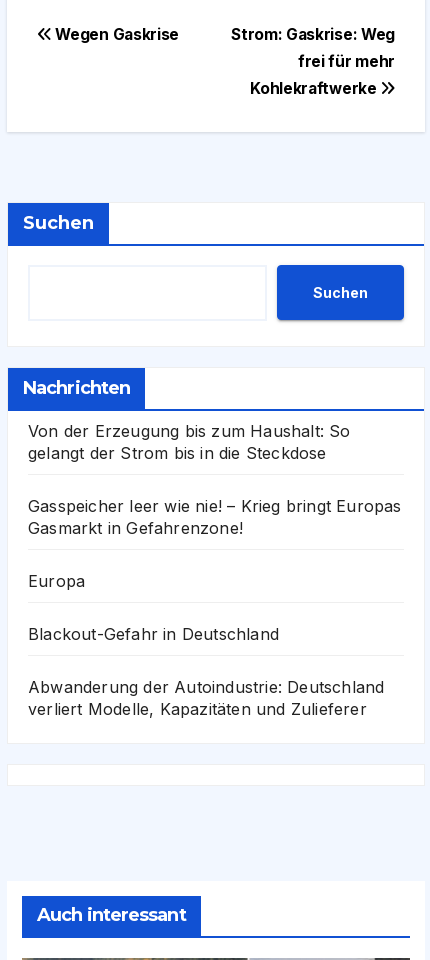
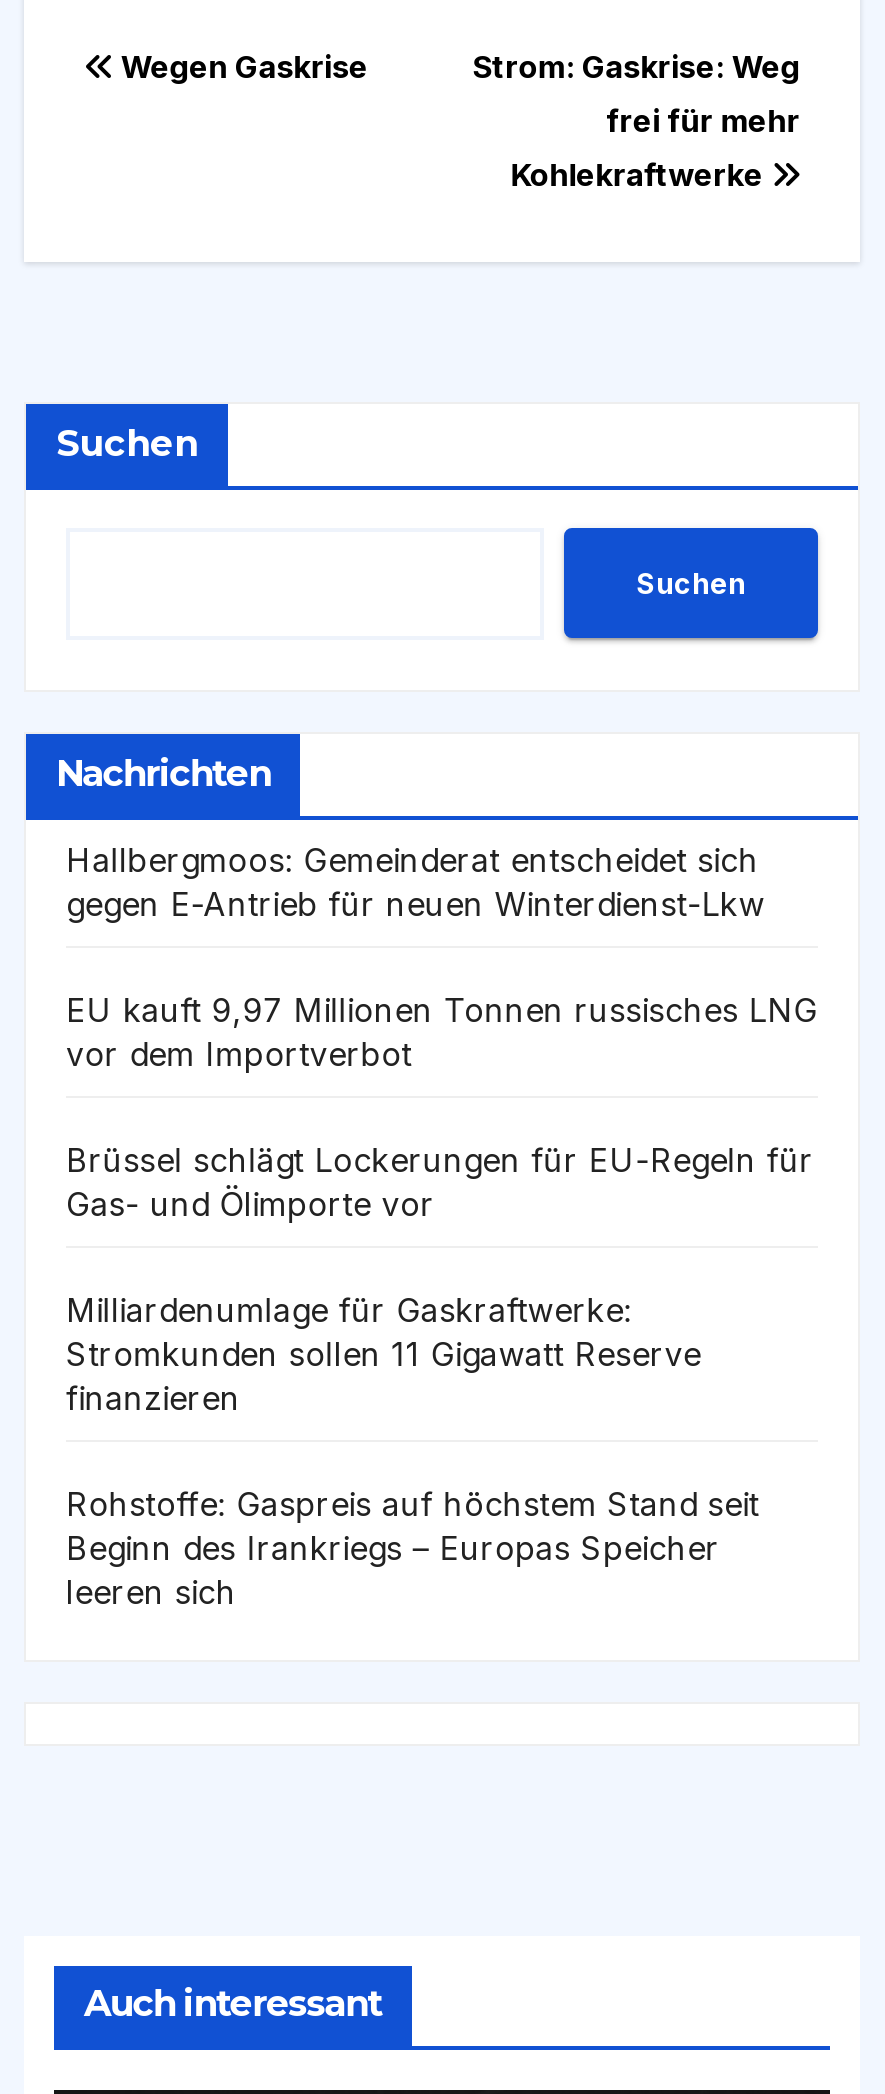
[28,421,351,463] Von der Erzeugung bis zum Haushalt: So | gelangt der Strom bis in die Steckdose -> [66,841,765,925] Hallbergmoos: Gemeinderat entscheidet sich | gegen E-Antrieb für neuen Winterdienst-Lkw
[28,496,402,538] Gasspeicher leer wie nie! – Krieg bringt Europas | Gasmarkt in Gefahrenzone! -> [66,991,818,1075] EU kauft 9,97 Millionen Tonnen russisches LNG | vor dem Importverbot
[28,571,85,591] Europa -> [66,1141,814,1225] Brüssel schlägt Lockerungen für EU-Regeln für | Gas- und Ölimporte vor
[28,624,279,644] Blackout-Gefahr in Deutschland -> [66,1291,701,1419] Milliardenumlage für Gaskraftwerke: | Stromkunden sollen 11 Gigawatt Reserve | finanzieren
[28,677,384,719] Abwanderung der Autoindustrie: Deutschland | verliert Modelle, Kapazitäten und Zulieferer -> [66,1485,759,1613] Rohstoffe: Gaspreis auf höchstem Stand seit | Beginn des Irankriegs – Europas Speicher | leeren sich

